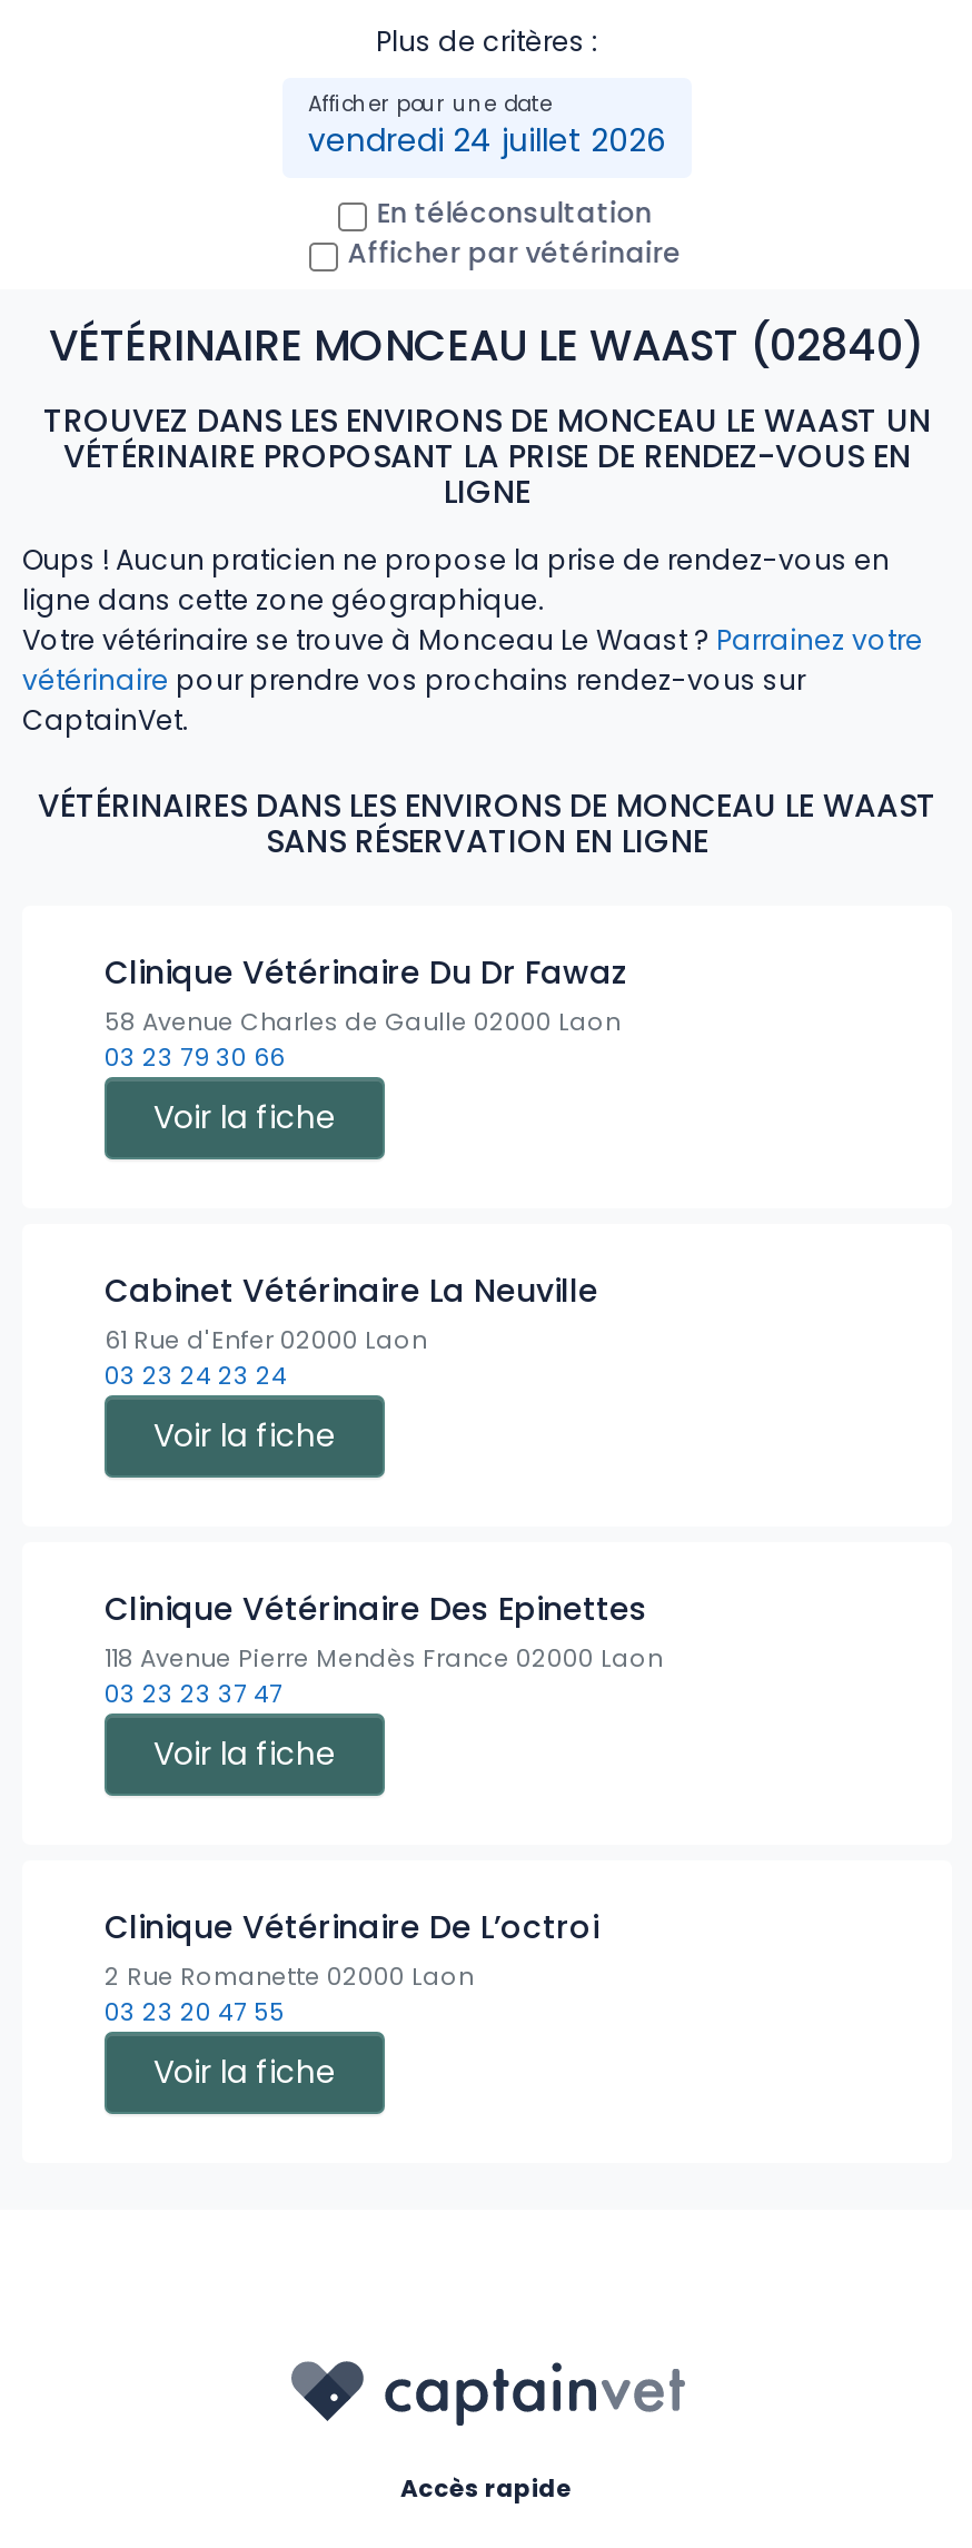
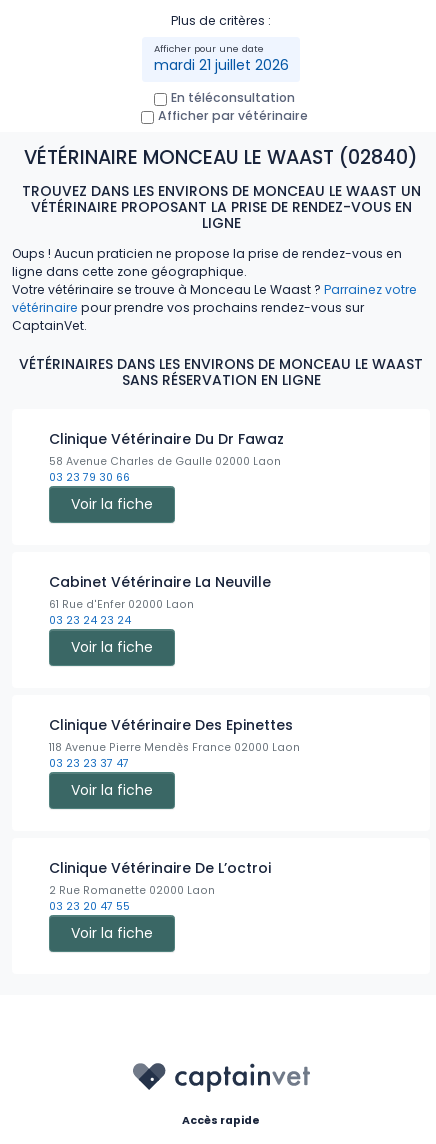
[308,117,666,161] vendredi 24 juillet 2026 -> [153,54,288,74] mardi 21 juillet 2026

